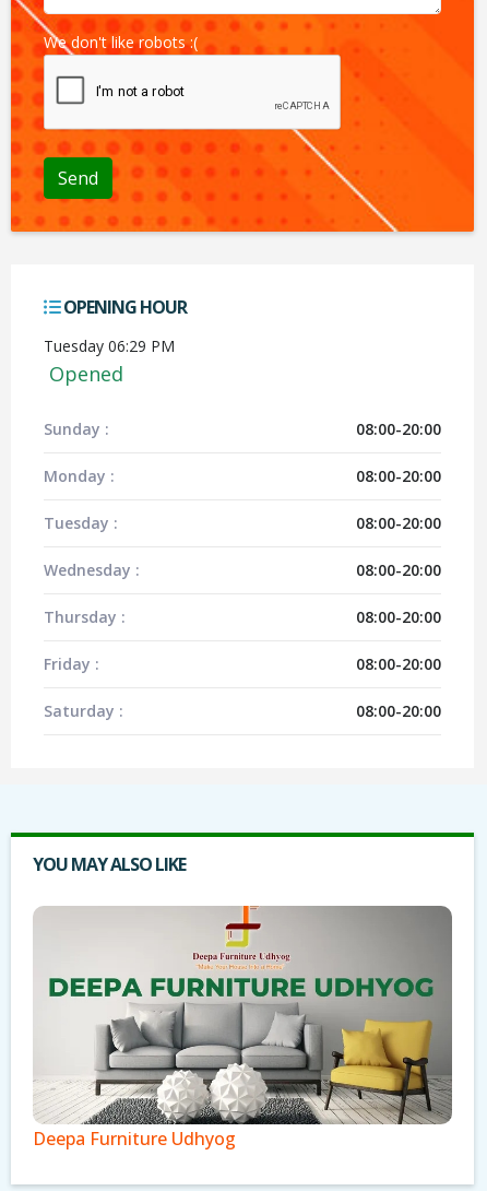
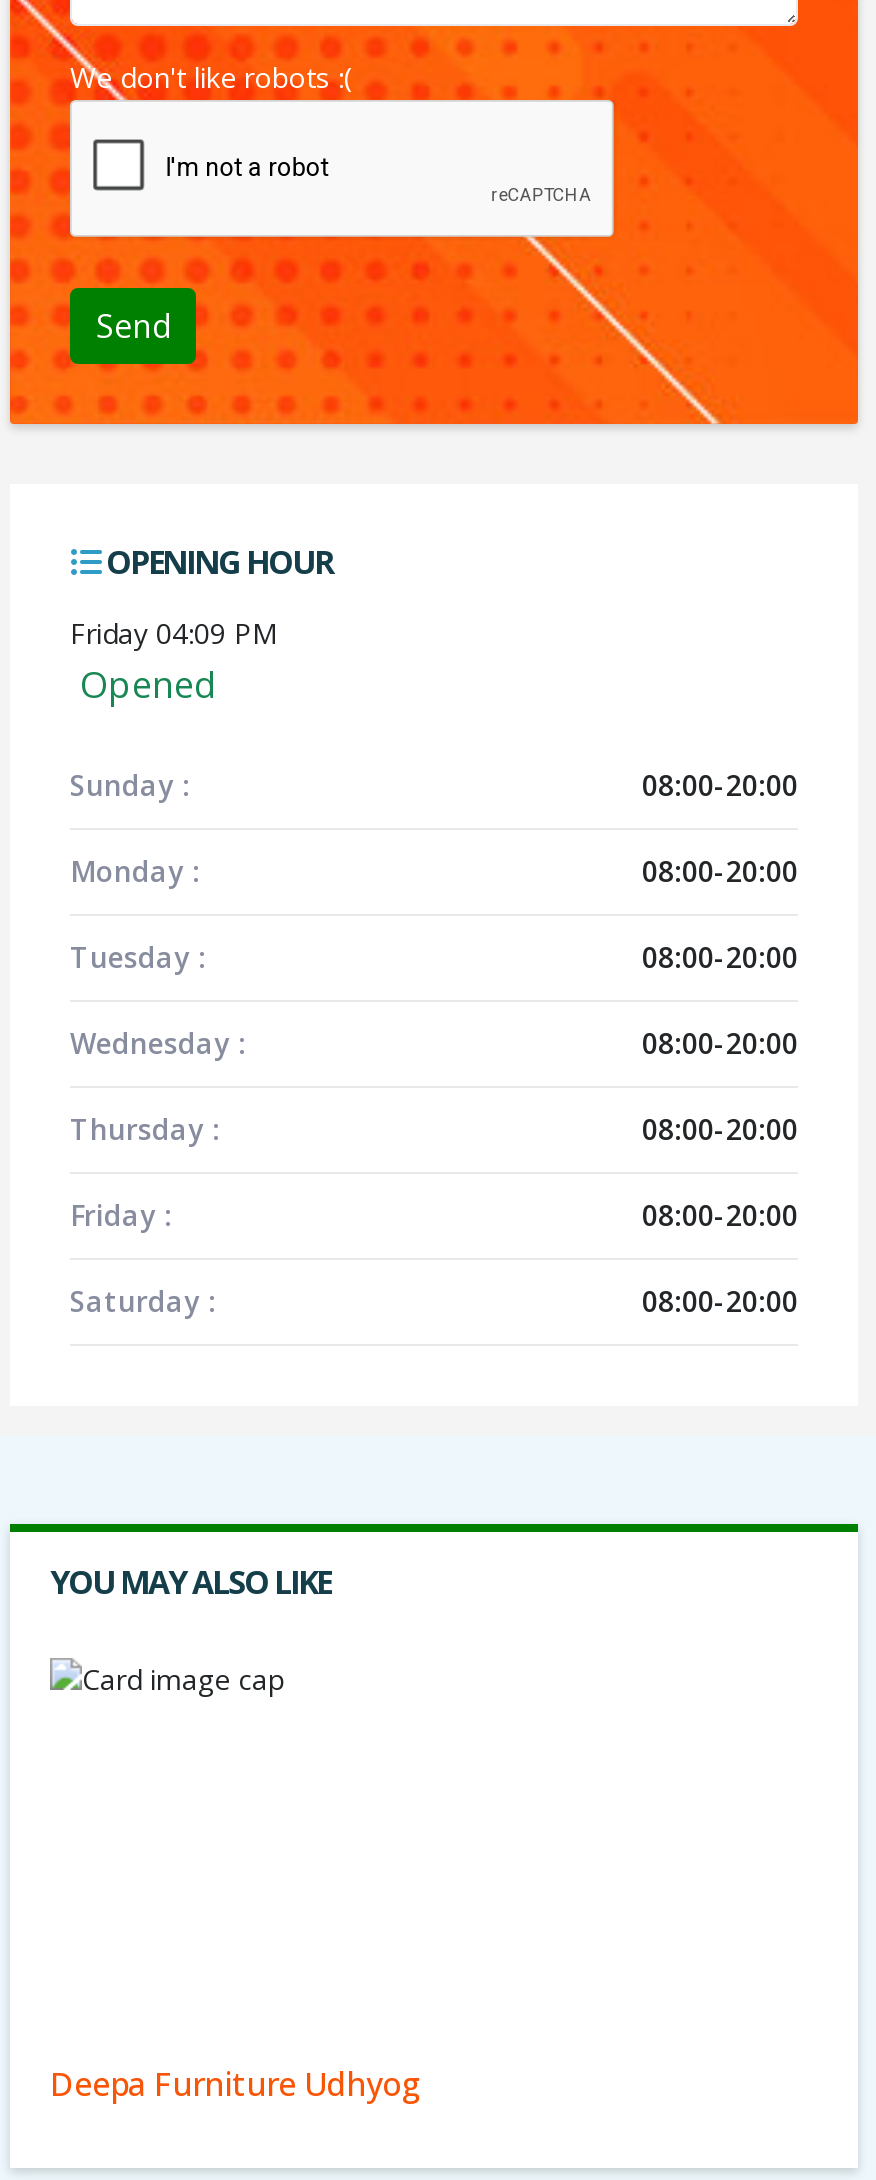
[44,335,175,356] Tuesday 06:29 PM -> [70,614,278,652] Friday 04:09 PM
[33,905,453,1125] [image] -> none

